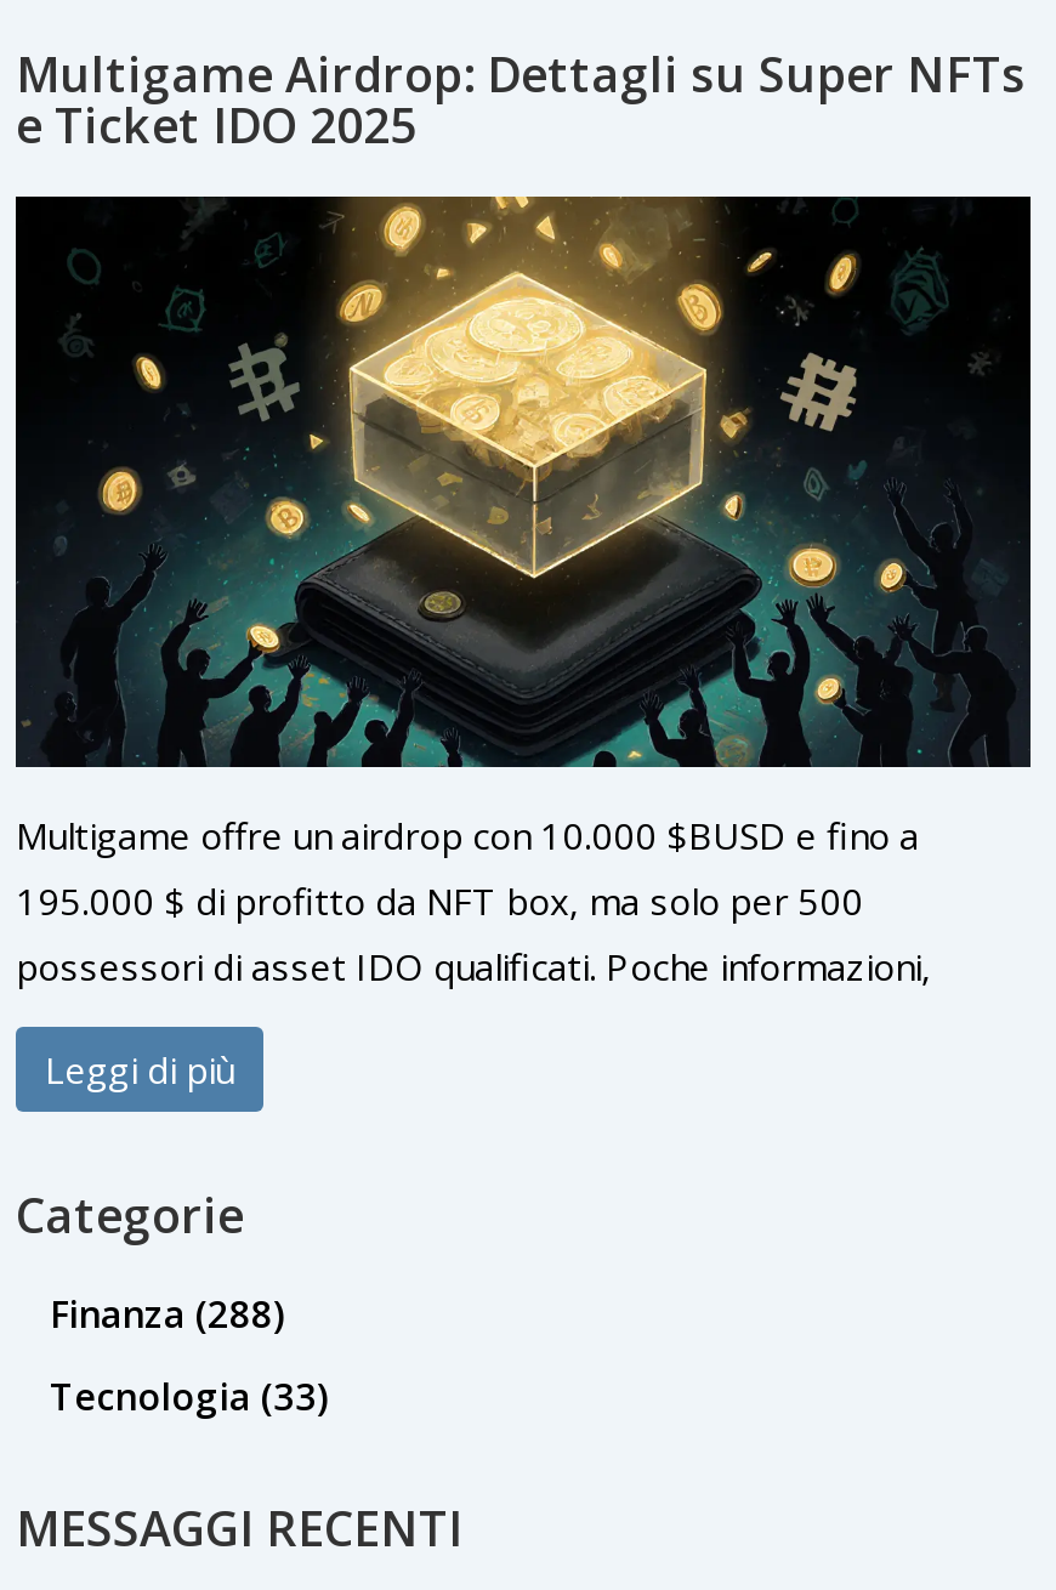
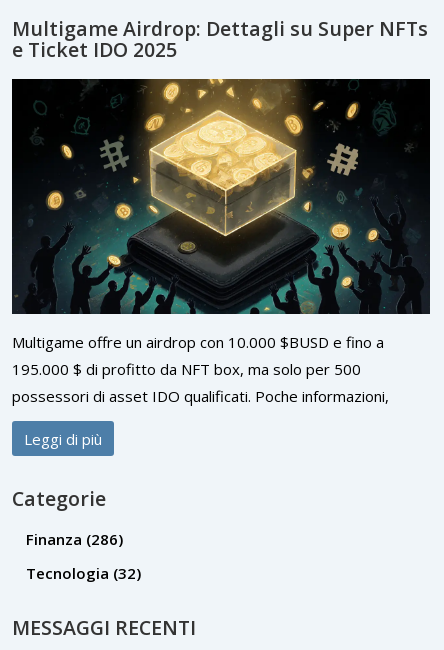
[50,1290,285,1338] Finanza (288) -> [26,529,123,549] Finanza (286)
[50,1372,329,1421] Tecnologia (33) -> [26,563,141,583] Tecnologia (32)

